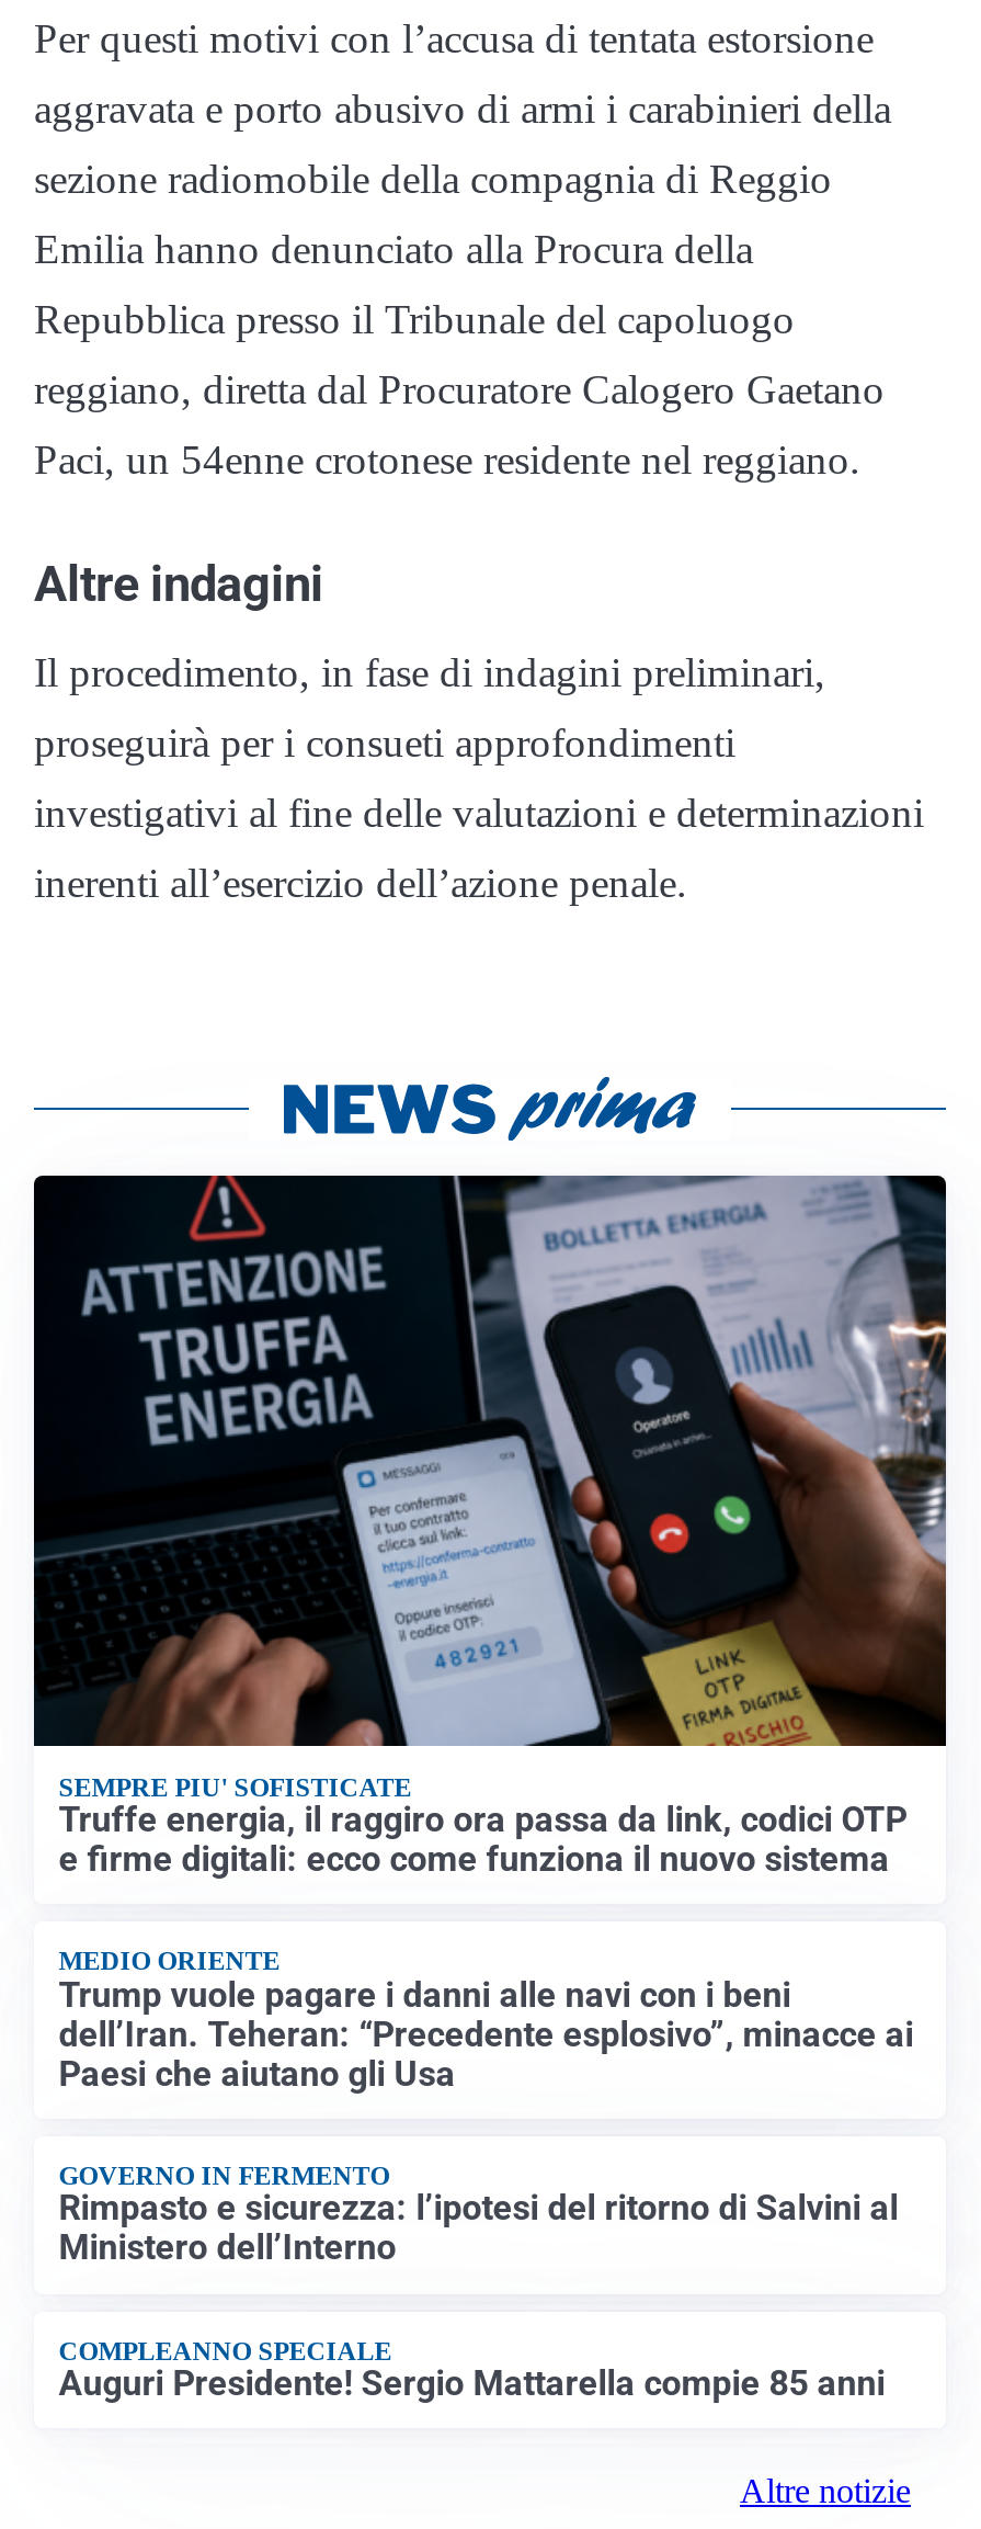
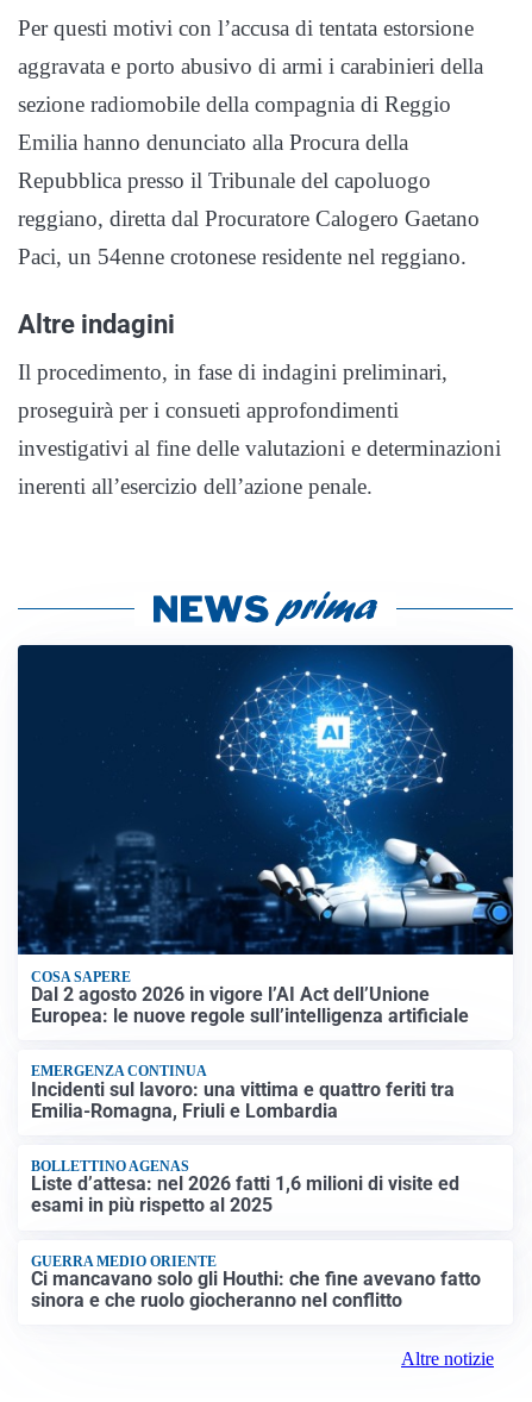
[32,1173,948,1880] [image] | SEMPRE PIU' SOFISTICATE | Truffe energia, il raggiro ora passa da link, codici OTP | e firme digitali: ecco come funziona il nuovo sistema -> [17,644,514,1027] [image] | COSA SAPERE | Dal 2 agosto 2026 in vigore l’AI Act dell’Unione | Europea: le nuove regole sull’intelligenza artificiale
[59,1946,913,2094] MEDIO ORIENTE | Trump vuole pagare i danni alle navi con i beni | dell’Iran. Teheran: “Precedente esplosivo”, minacce ai | Paesi che aiutano gli Usa -> [31,1063,455,1122] EMERGENZA CONTINUA | Incidenti sul lavoro: una vittima e quattro feriti tra | Emilia-Romagna, Friuli e Lombardia
[59,2161,898,2269] GOVERNO IN FERMENTO | Rimpasto e sicurezza: l’ipotesi del ritorno di Salvini al | Ministero dell’Interno -> [31,1158,460,1217] BOLLETTINO AGENAS | Liste d’attesa: nel 2026 fatti 1,6 milioni di visite ed | esami in più rispetto al 2025
[59,2336,885,2404] COMPLEANNO SPECIALE | Auguri Presidente! Sergio Mattarella compie 85 anni -> [31,1253,481,1312] GUERRA MEDIO ORIENTE | Ci mancavano solo gli Houthi: che fine avevano fatto | sinora e che ruolo giocheranno nel conflitto

